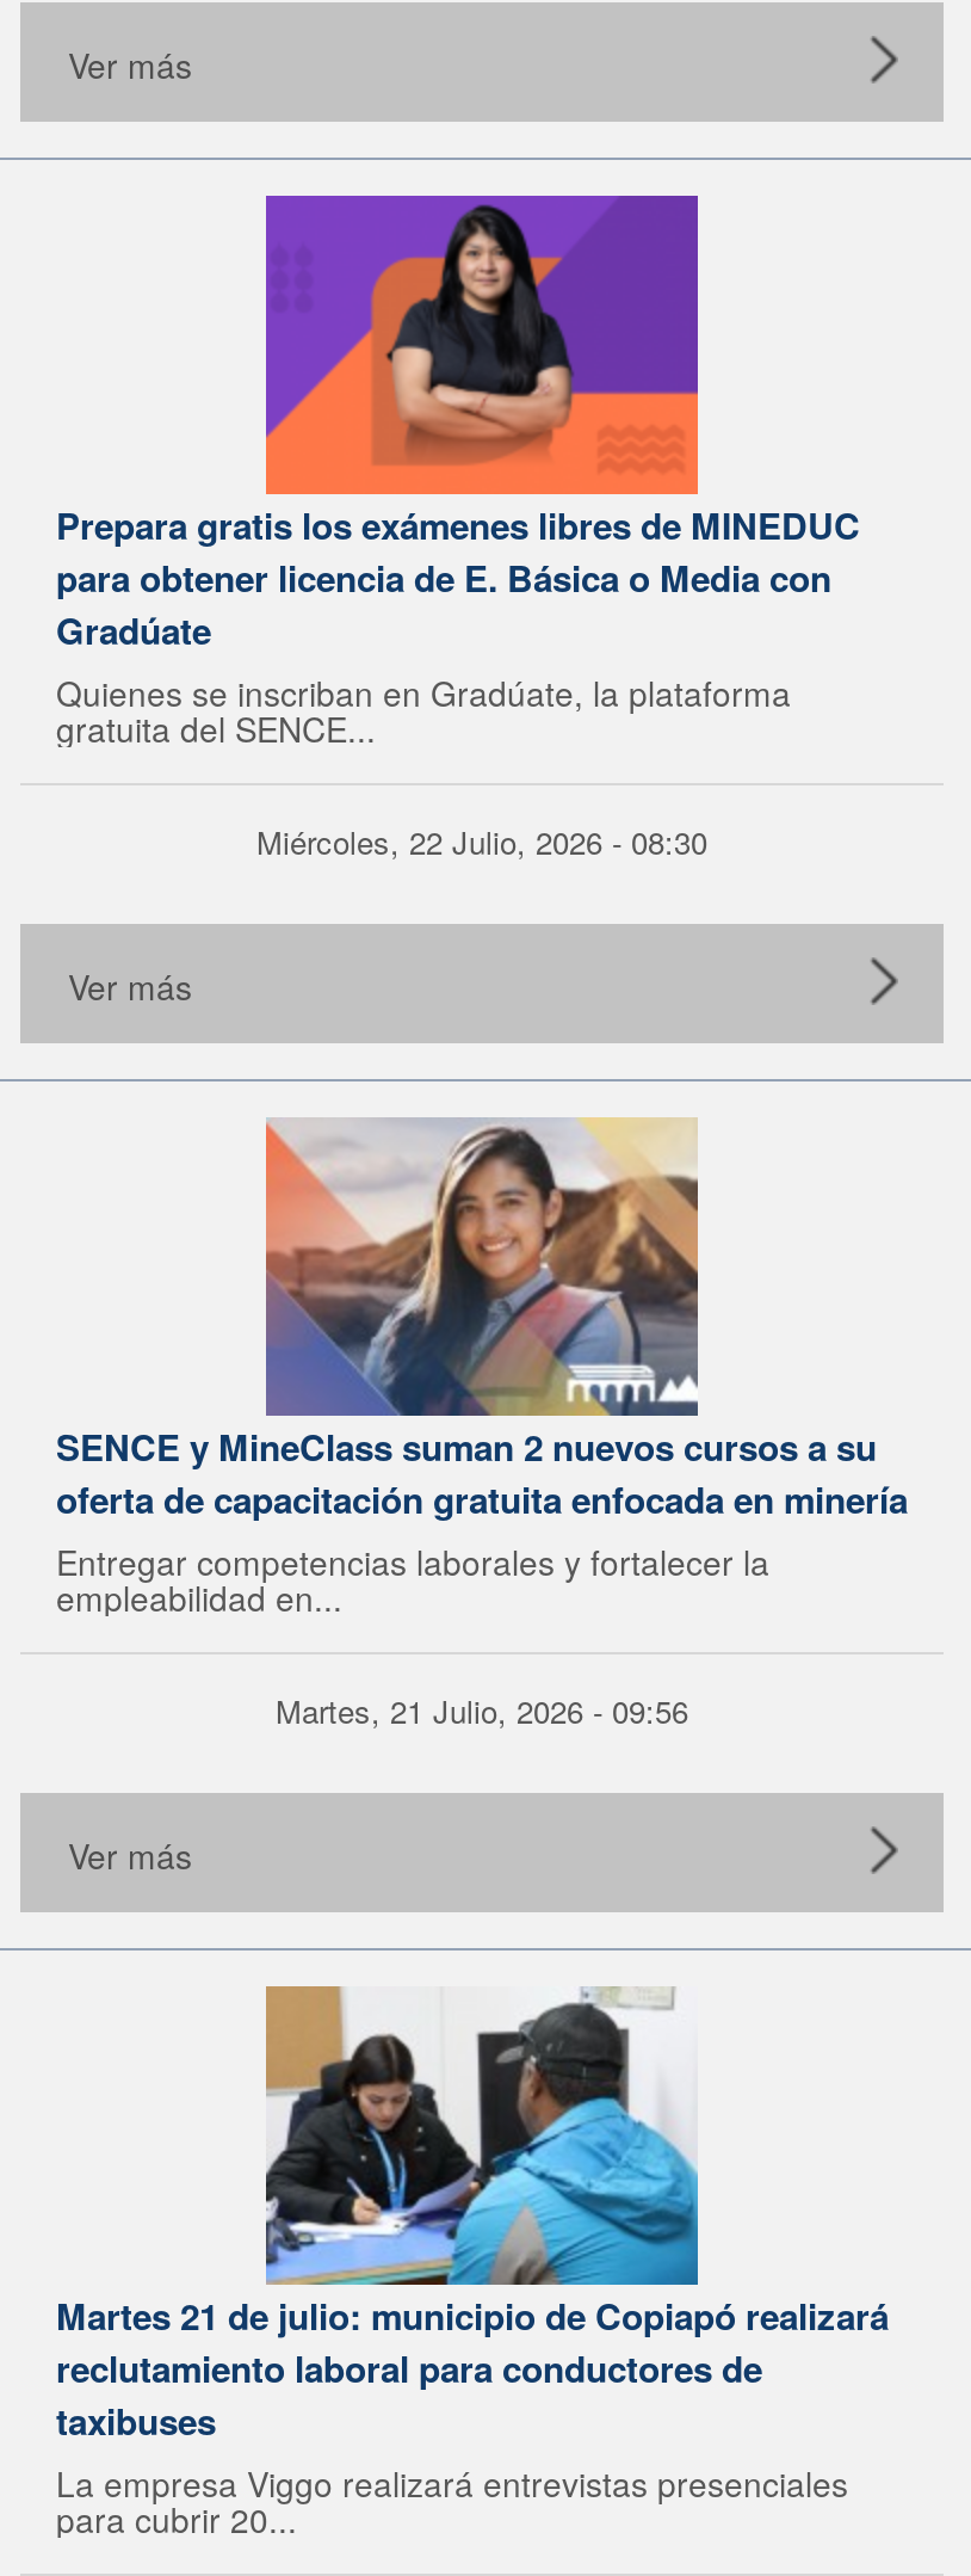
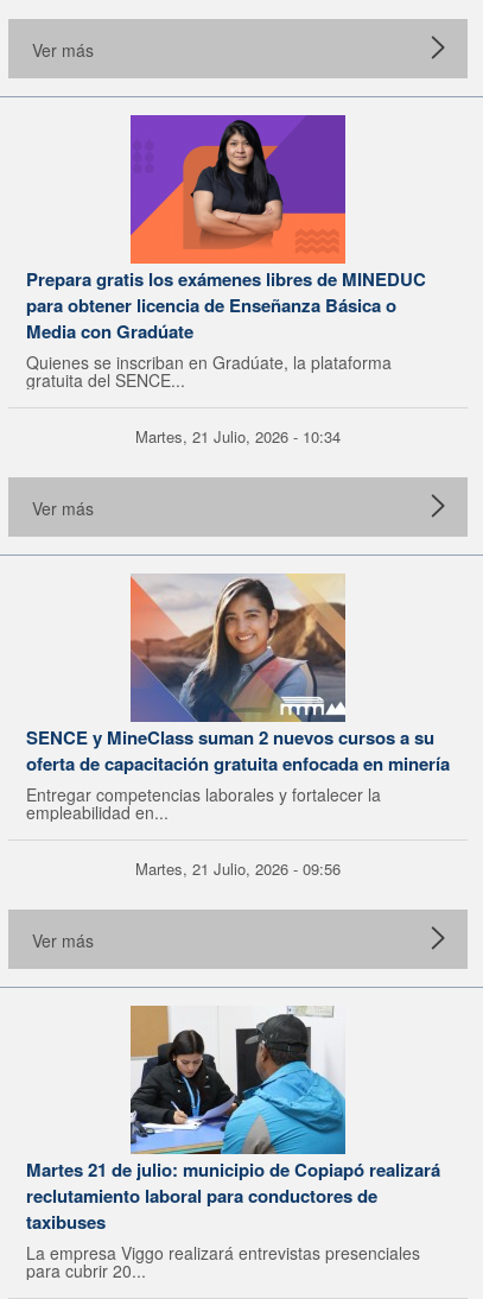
[56,551,831,657] para obtener licencia de E. Básica o Media con | Gradúate -> [26,292,396,344] para obtener licencia de Enseñanza Básica o | Media con Gradúate
[256,819,707,864] Miércoles, 22 Julio, 2026 - 08:30 -> [135,425,341,448] Martes, 21 Julio, 2026 - 10:34

